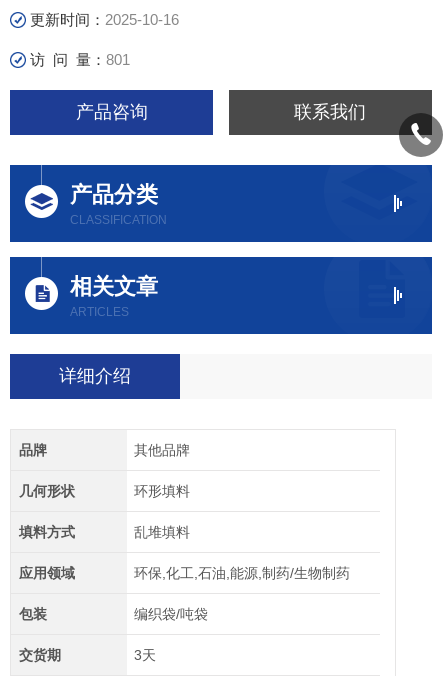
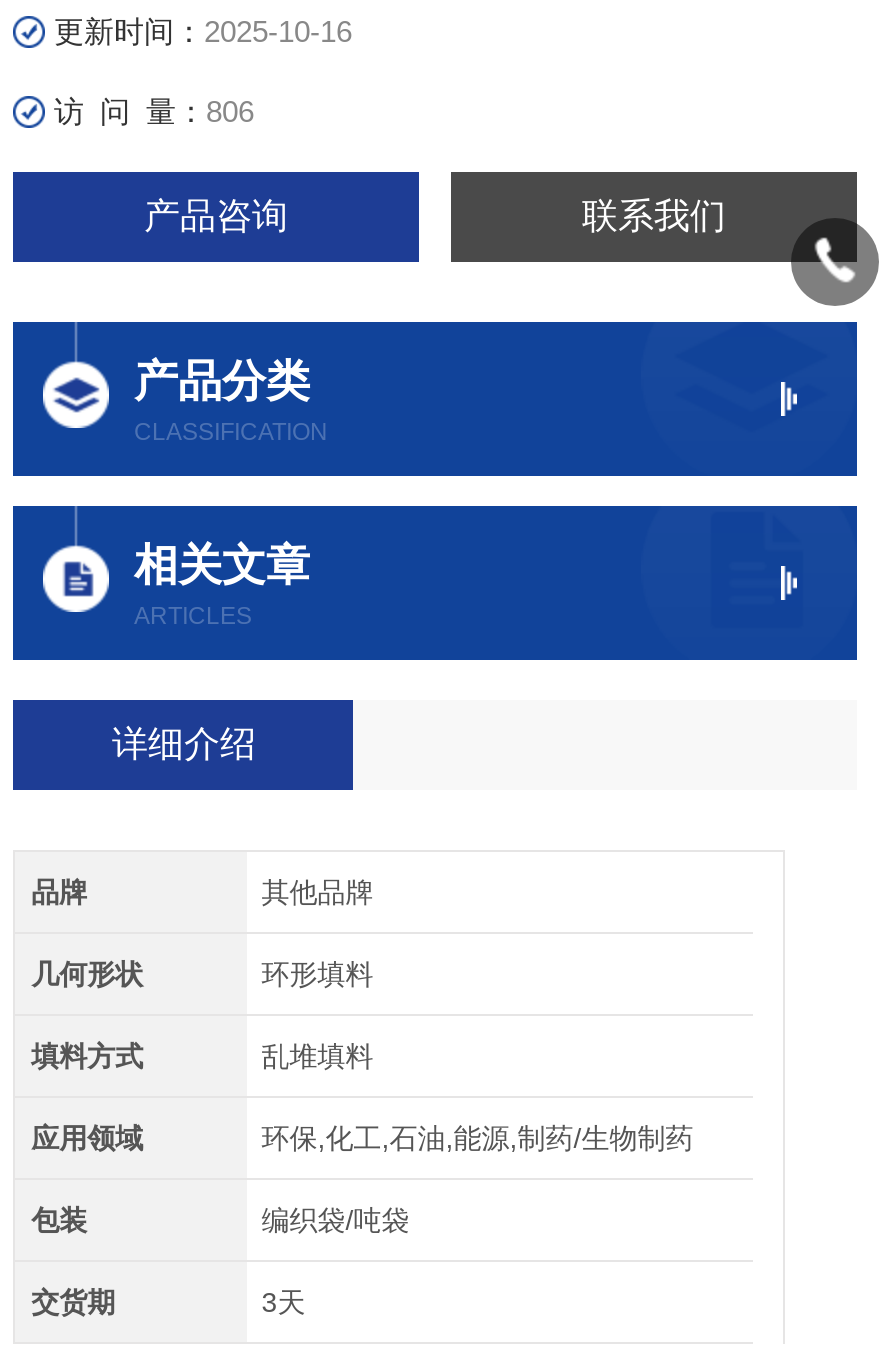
[30,51,130,68] 访 问 量：801 -> [54,94,254,128] 访 问 量：806

